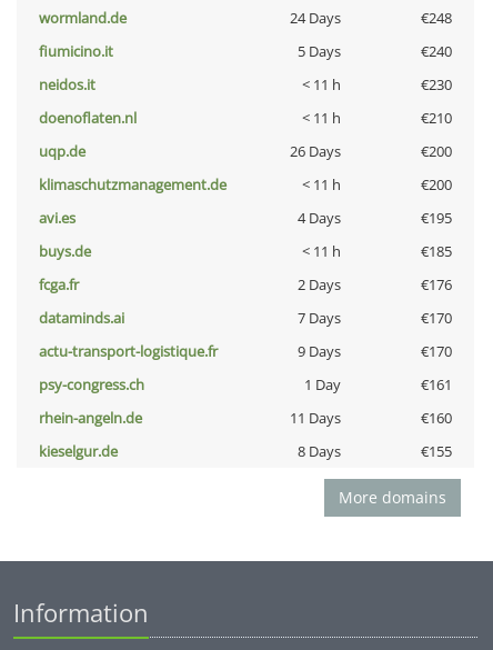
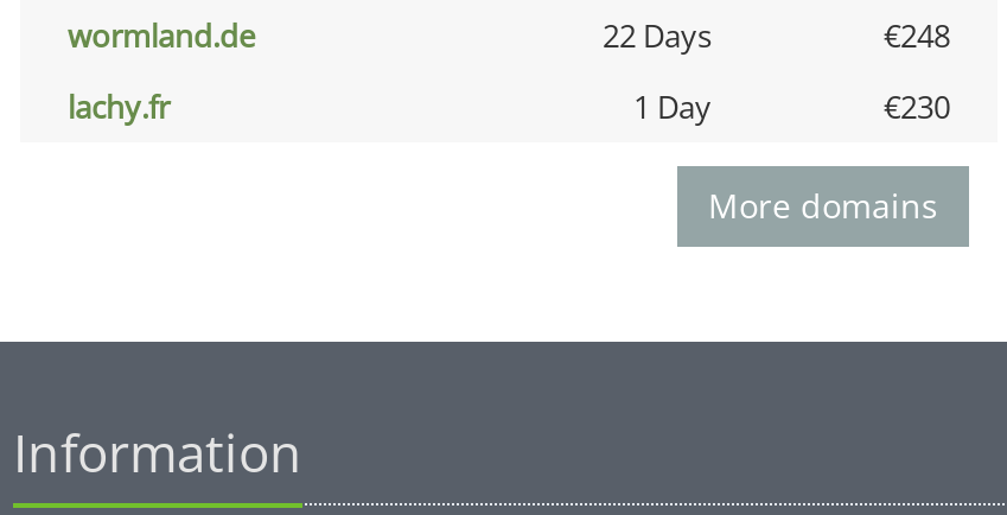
[289,8,340,28] 24 Days -> [603,14,712,57] 22 Days
[39,41,452,94] fiumicino.it | 5 Days | €240 | neidos.it | < 11 h -> [68,85,712,128] lachy.fr | 1 Day
[39,108,452,461] doenoflaten.nl | < 11 h | €210 | uqp.de | 26 Days | €200 | klimaschutzmanagement.de | < 11 h | €200 | avi.es | 4 Days | €195 | buys.de | < 11 h | €185 | fcga.fr | 2 Days | €176 | dataminds.ai | 7 Days | €170 | actu-transport-logistique.fr | 9 Days | €170 | psy-congress.ch | 1 Day | €161 | rhein-angeln.de | 11 Days | €160 | kieselgur.de | 8 Days | €155 -> none

